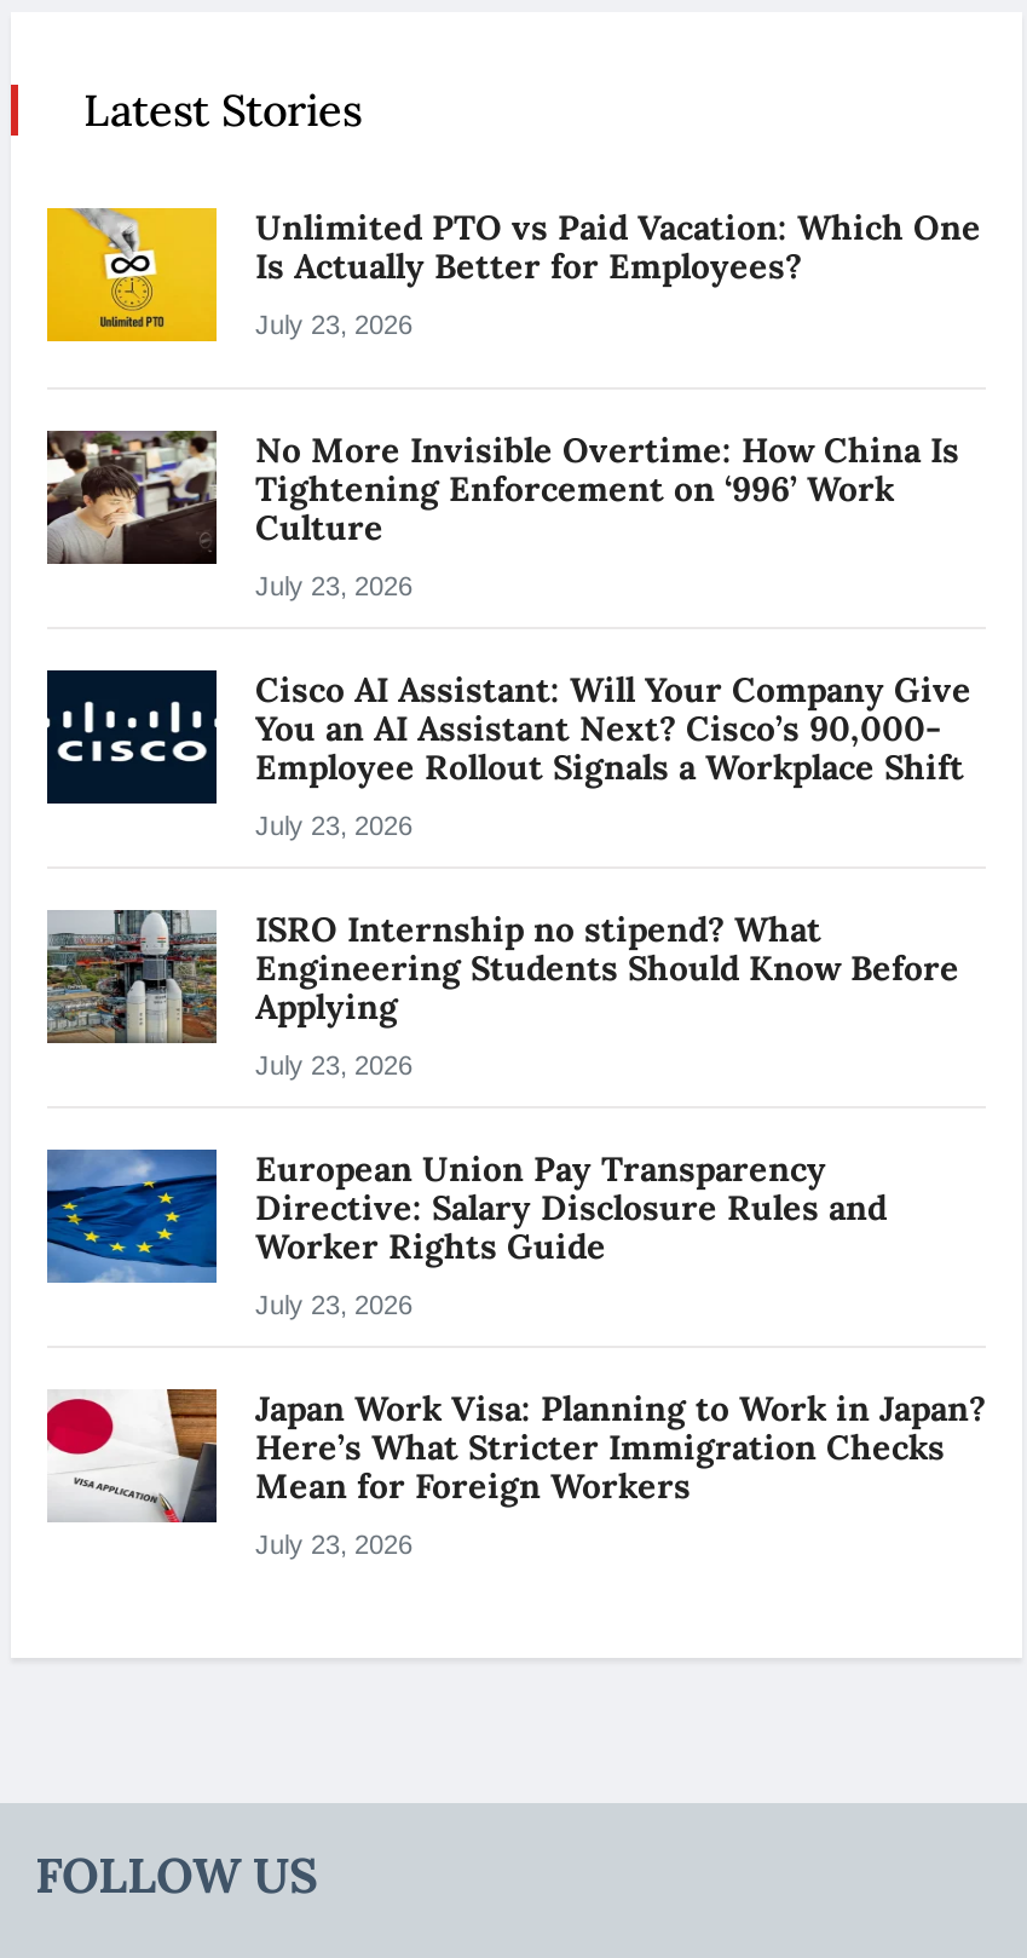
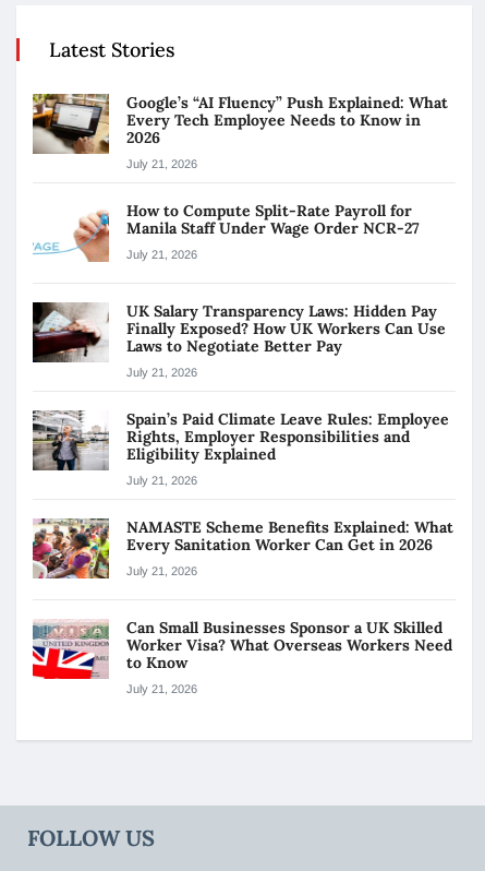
[45,206,981,344] [image] | Unlimited PTO vs Paid Vacation: Which One | Is Actually Better for Employees? -> [32,92,448,155] [image] | Google’s “AI Fluency” Push Explained: What | Every Tech Employee Needs to Know in | 2026
[255,311,412,341] July 23, 2026 -> [126,157,197,170] July 21, 2026
[45,428,959,583] [image] | No More Invisible Overtime: How China Is | Tightening Enforcement on ‘996’ Work | Culture -> [33,193,420,263] [image] | How to Compute Split-Rate Payroll for | Manila Staff Under Wage Order NCR-27
[255,573,412,602] July 23, 2026 -> [126,247,197,261] July 21, 2026
[47,668,974,806] [image] | Cisco AI Assistant: Will Your Company Give | You an AI Assistant Next? Cisco’s 90,000- | Employee Rollout Signals a Workplace Shift -> [33,301,446,363] [image] | UK Salary Transparency Laws: Hidden Pay | Finally Exposed? How UK Workers Can Use | Laws to Negotiate Better Pay
[255,812,412,842] July 23, 2026 -> [126,365,197,378] July 21, 2026
[47,908,959,1043] [image] | ISRO Internship no stipend? What | Engineering Students Should Know Before | Applying -> [33,409,449,472] [image] | Spain’s Paid Climate Leave Rules: Employee | Rights, Employer Responsibilities and | Eligibility Explained
[255,1052,412,1081] July 23, 2026 -> [126,473,197,486] July 21, 2026
[45,1147,887,1285] [image] | European Union Pay Transparency | Directive: Salary Disclosure Rules and | Worker Rights Guide -> [32,517,453,580] [image] | NAMASTE Scheme Benefits Explained: What | Every Sanitation Worker Can Get in 2026
[255,1292,412,1321] July 23, 2026 -> [126,564,197,577] July 21, 2026
[45,1389,986,1525] [image] | Japan Work Visa: Planning to Work in Japan? | Here’s What Stricter Immigration Checks | Mean for Foreign Workers -> [32,617,452,680] [image] | Can Small Businesses Sponsor a UK Skilled | Worker Visa? What Overseas Workers Need | to Know
[255,1531,412,1560] July 23, 2026 -> [126,682,197,695] July 21, 2026

